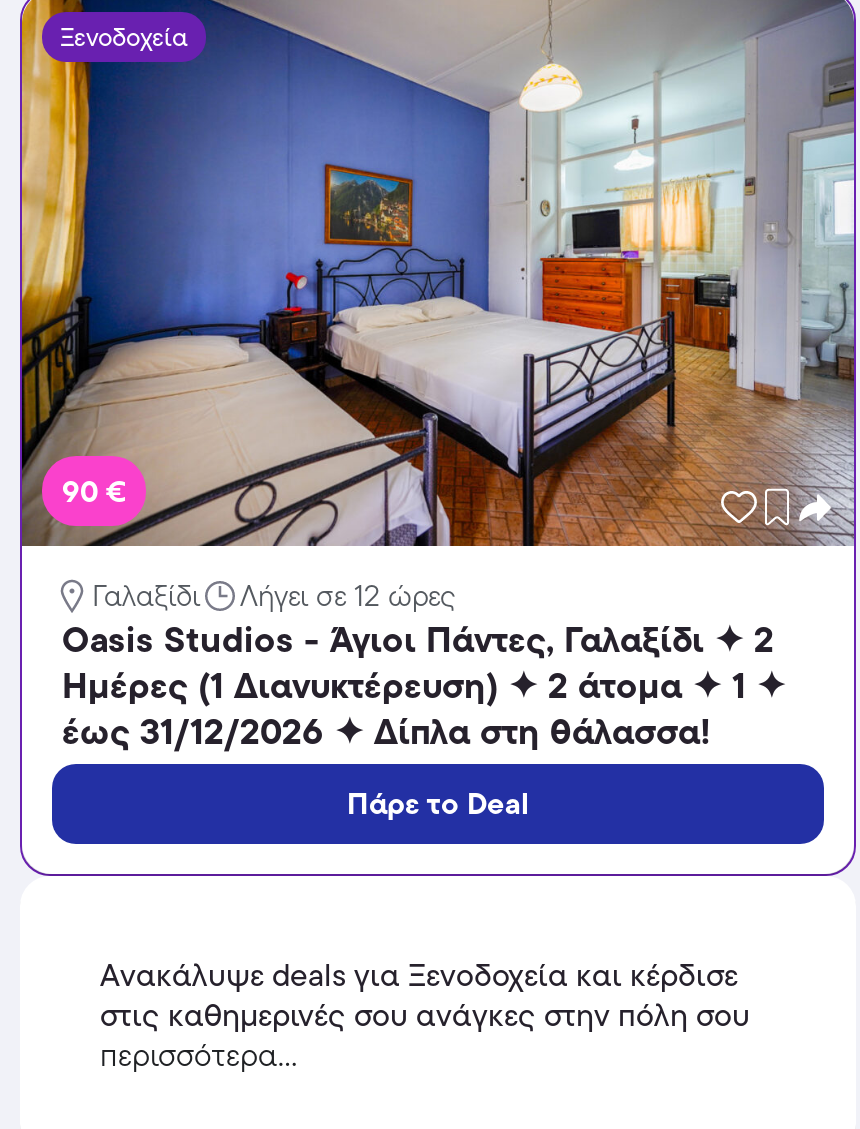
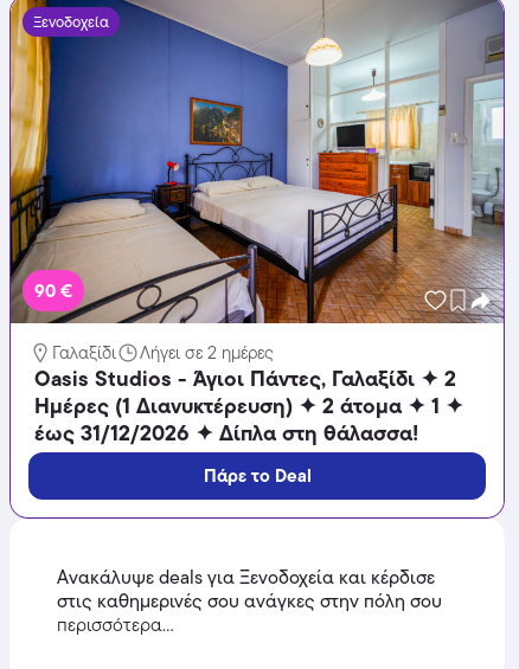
[240,575,456,617] Λήγει σε 12 ώρες -> [140,340,274,365] Λήγει σε 2 ημέρες

